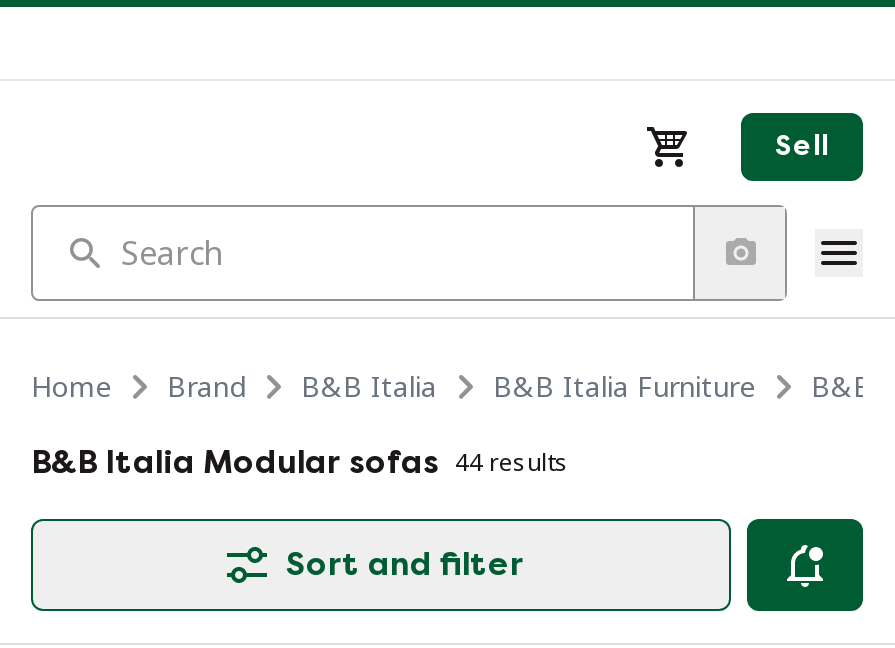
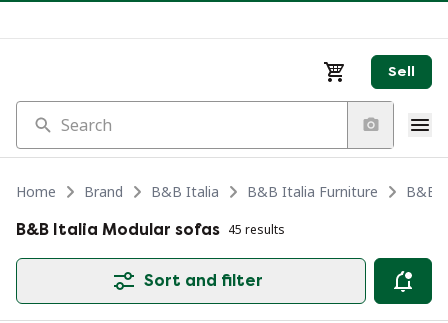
[31,443,569,481] B&B Italia Modular sofas 44 results -> [16,220,285,239] B&B Italia Modular sofas 45 results

